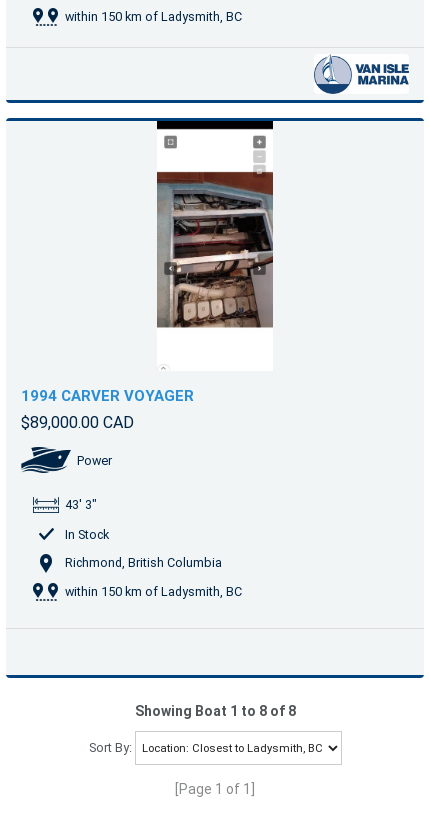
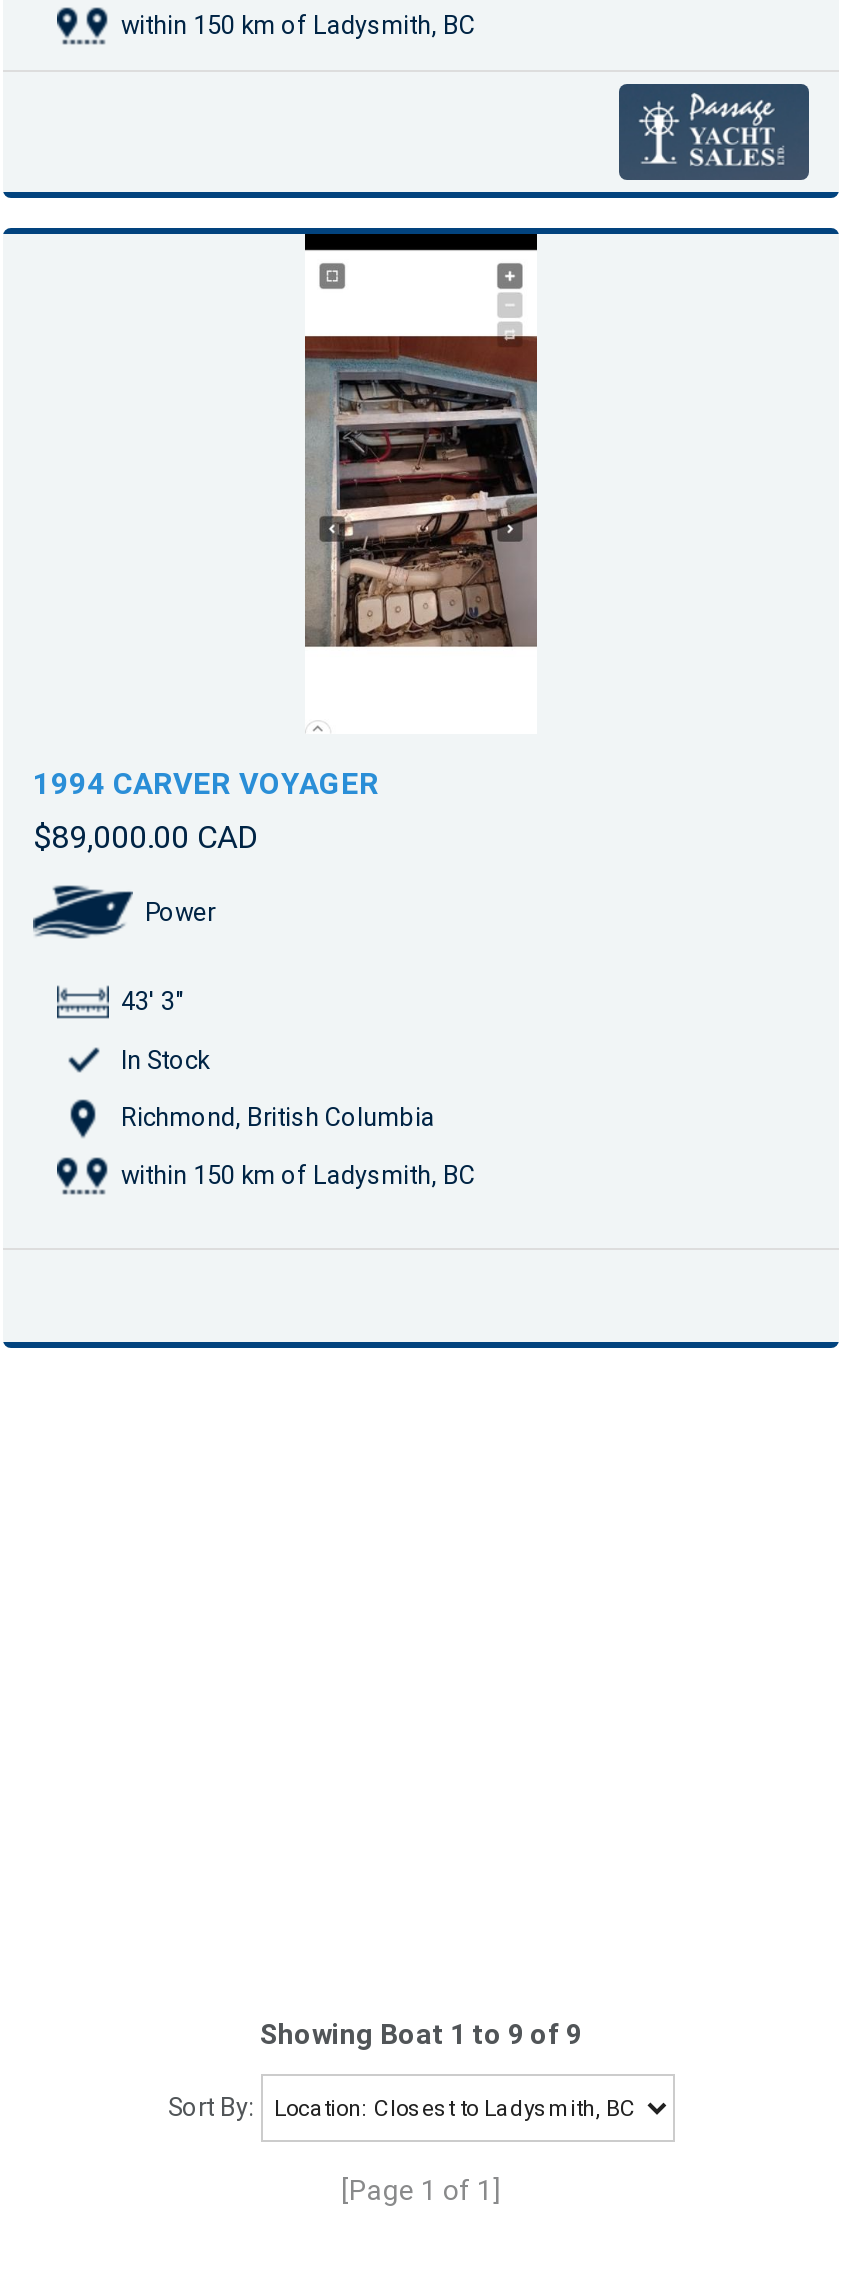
[314,46,409,94] [image] -> [617,82,811,182] [image]
[134,703,295,719] Showing Boat 1 to 8 of 8 -> [260,2018,582,2050] Showing Boat 1 to 9 of 9

